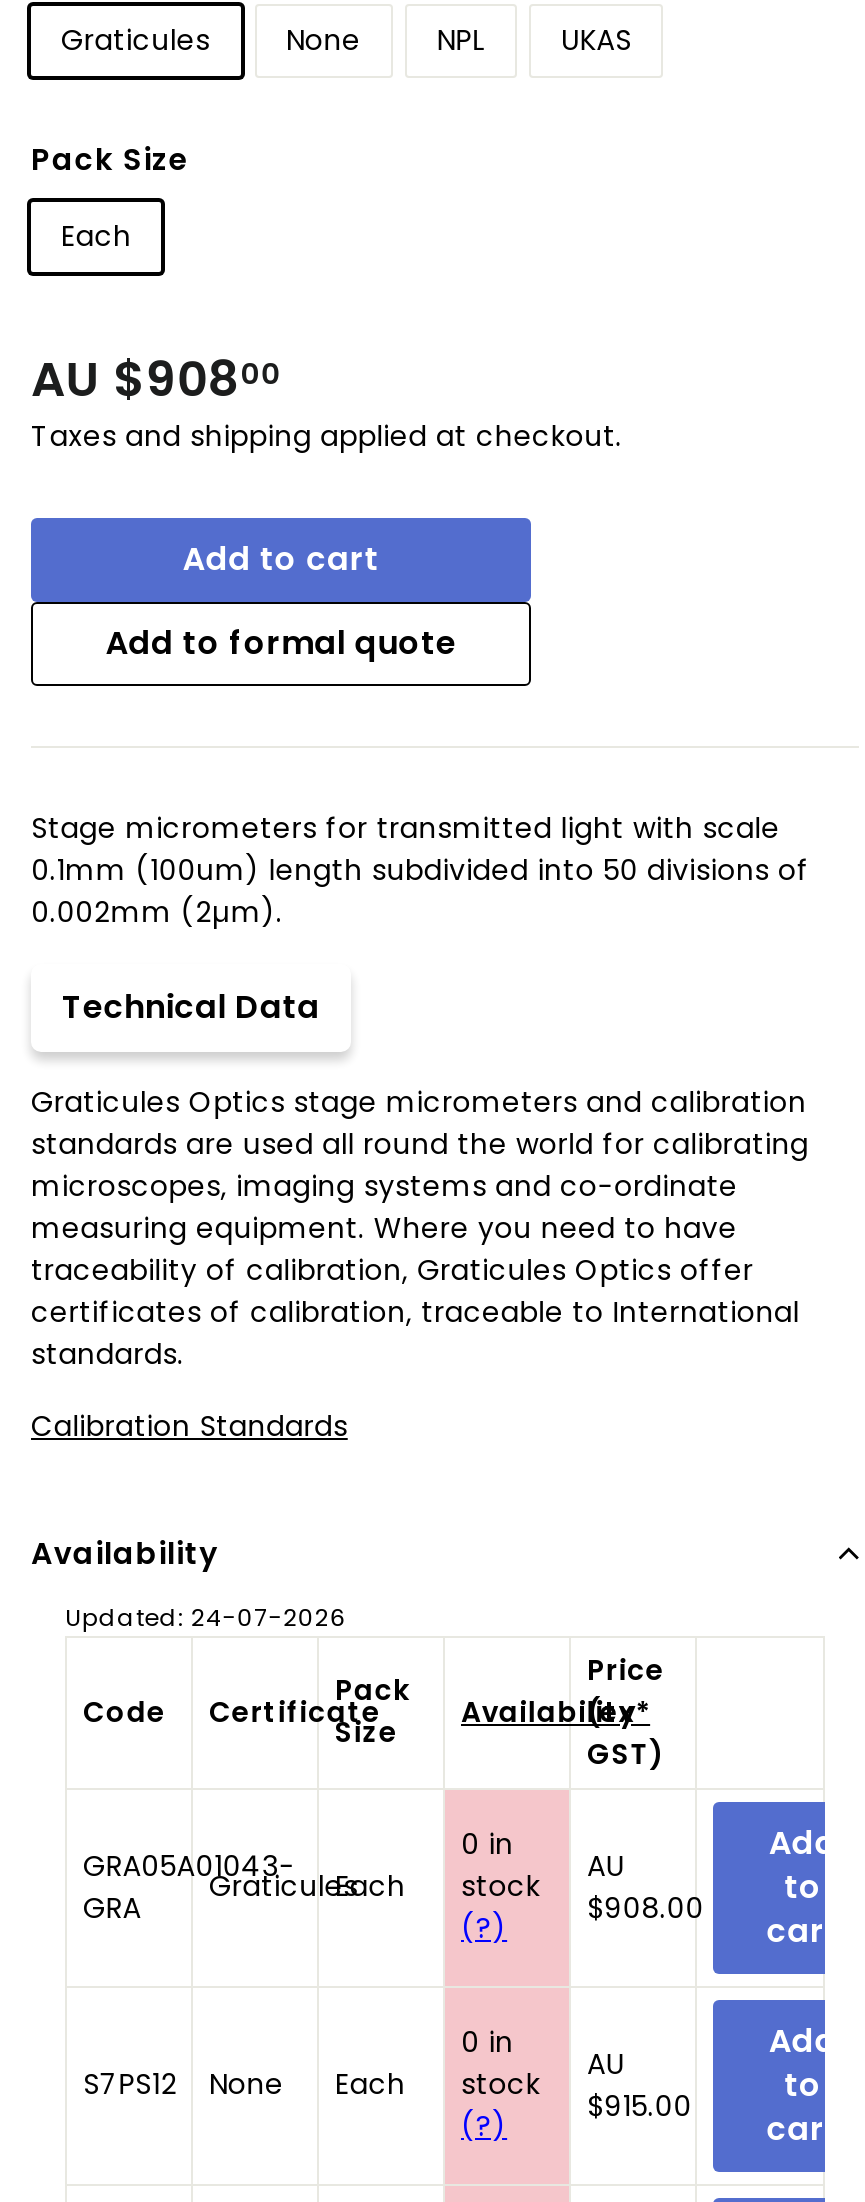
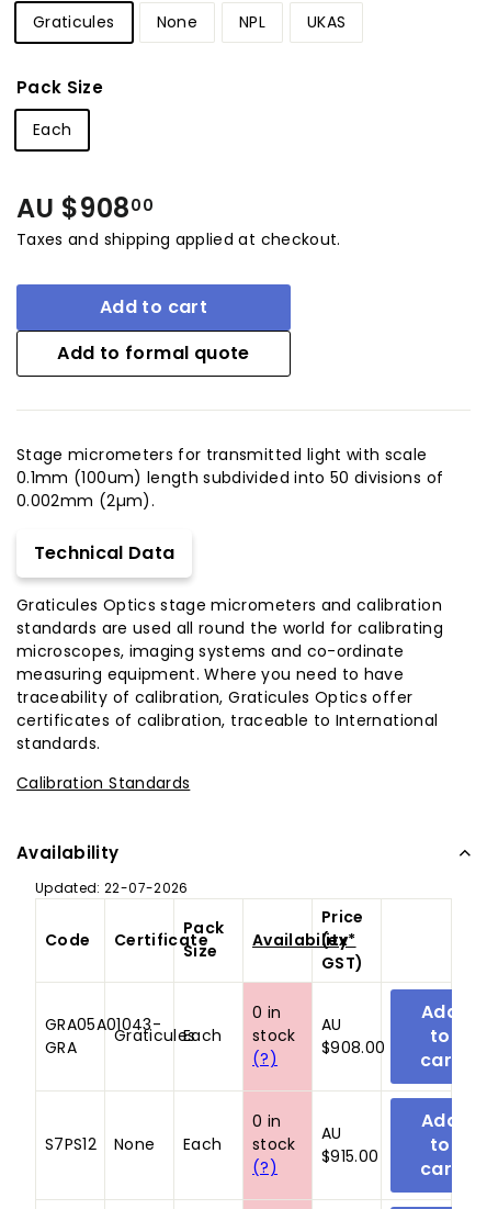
[65,1602,346,1634] Updated: 24-07-2026 -> [35,880,188,897] Updated: 22-07-2026

